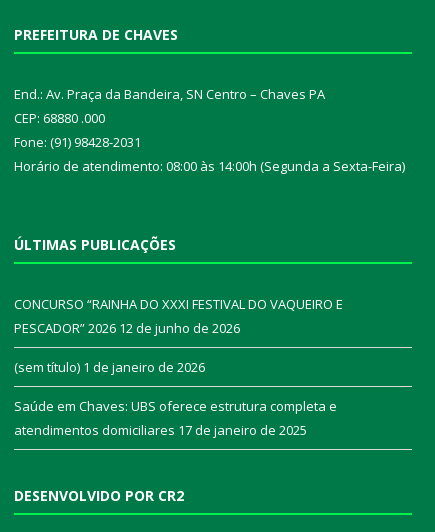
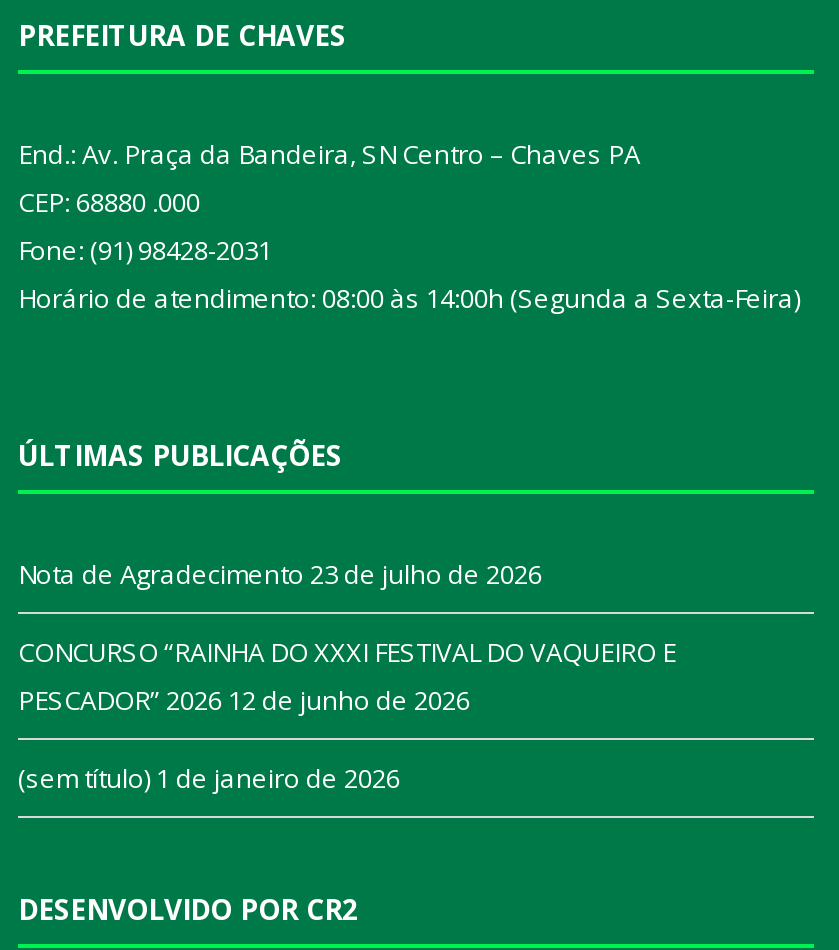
none -> [18,556,542,592] Nota de Agradecimento 23 de julho de 2026
moved [14,295,343,376] -> [18,634,676,796]: CONCURSO “RAINHA DO XXXI FESTIVAL DO VAQUEIRO E | PESCADOR” 2026 12 de junho de 2026 | (sem título) 1 de janeiro de 2026
[14,397,337,439] Saúde em Chaves: UBS oferece estrutura completa e | atendimentos domiciliares 17 de janeiro de 2025 -> none

